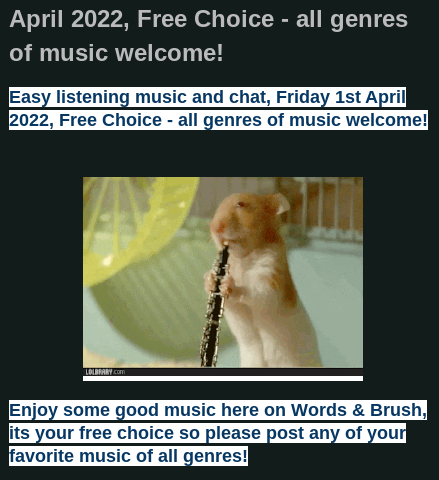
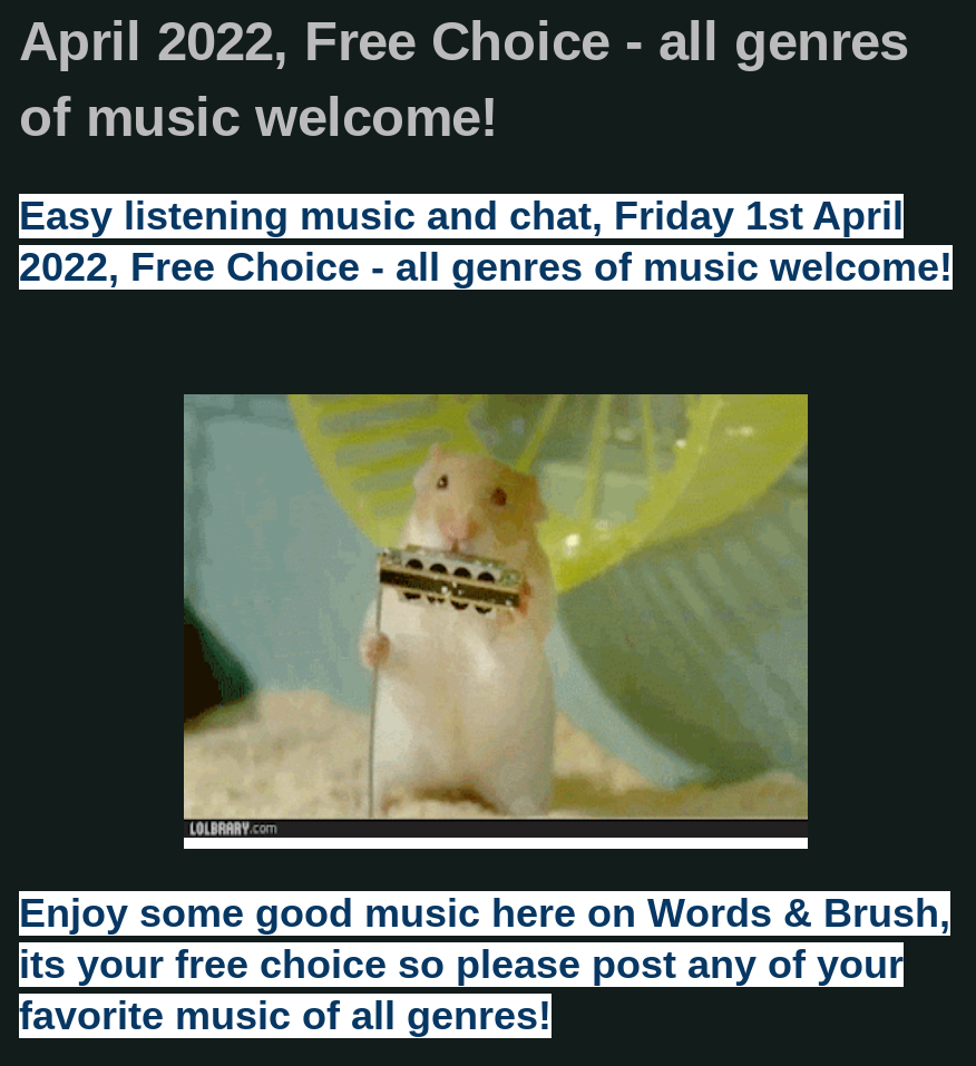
[82,177,363,368] [image] -> [184,394,808,820] [image]

